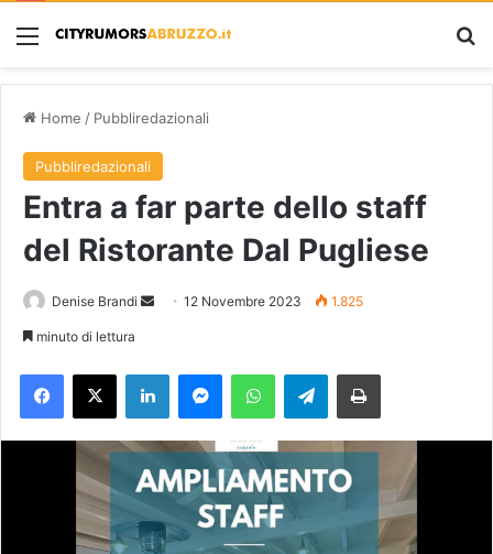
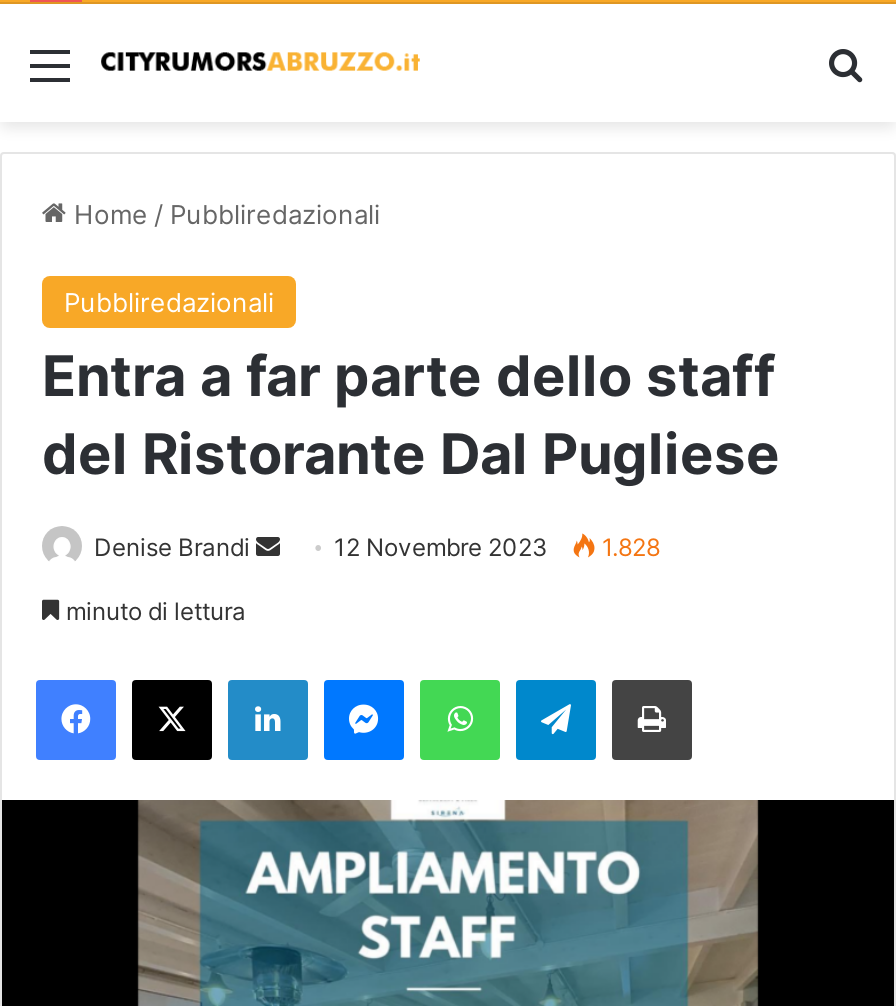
[328,294,363,310] 1.825 -> [596,533,660,563] 1.828

